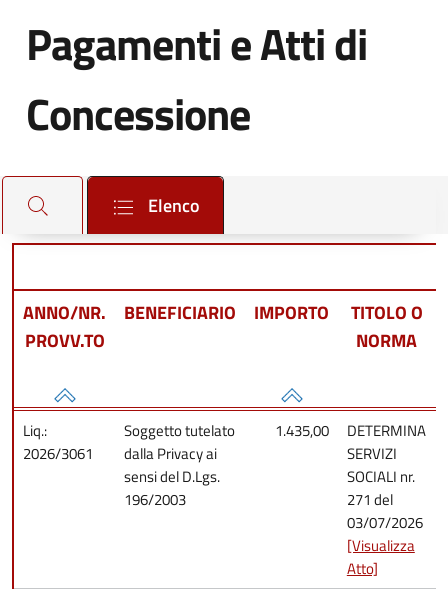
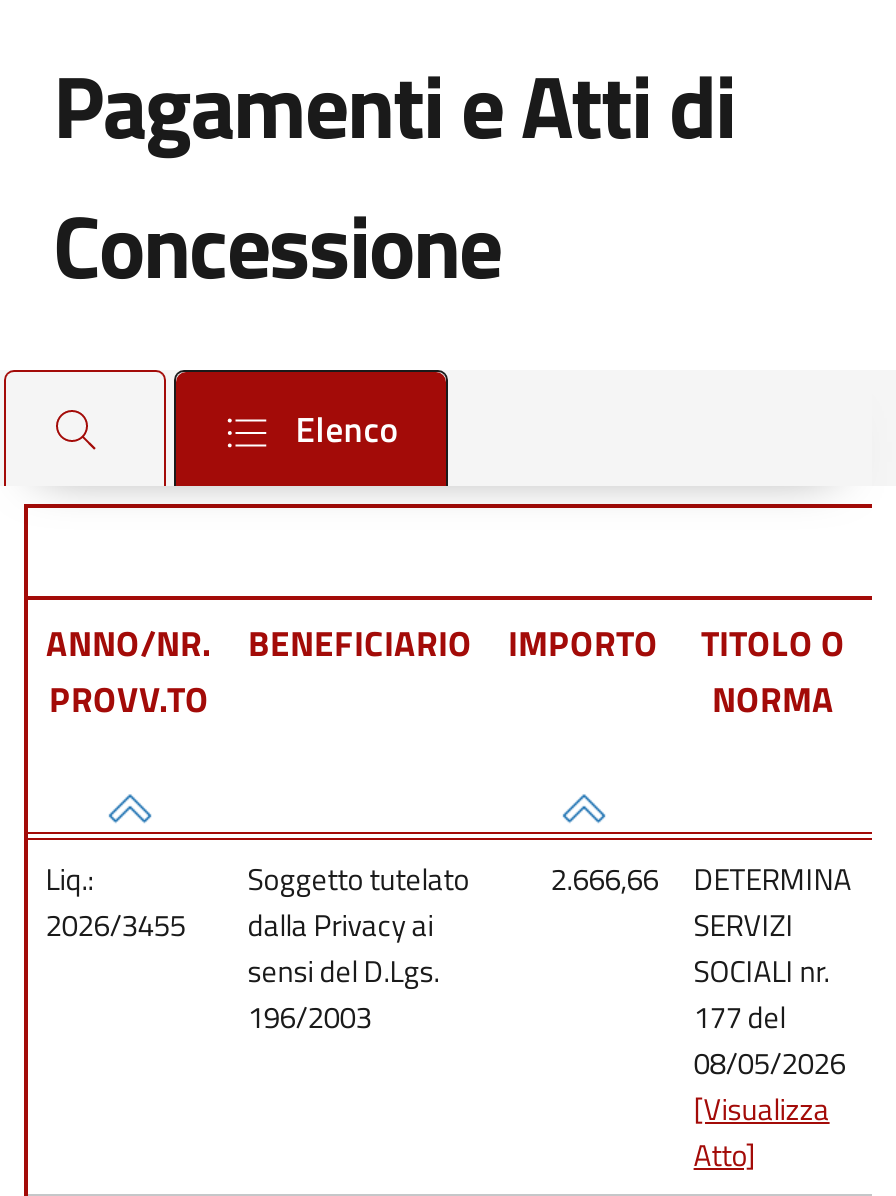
[275,419,329,442] 1.435,00 -> [550,856,658,902] 2.666,66
[23,442,217,465] 2026/3061 dalla Privacy ai -> [46,902,434,948] 2026/3455 dalla Privacy ai
[347,488,393,511] 271 del -> [694,994,786,1040] 177 del
[347,511,423,534] 03/07/2026 -> [694,1040,846,1086] 08/05/2026

